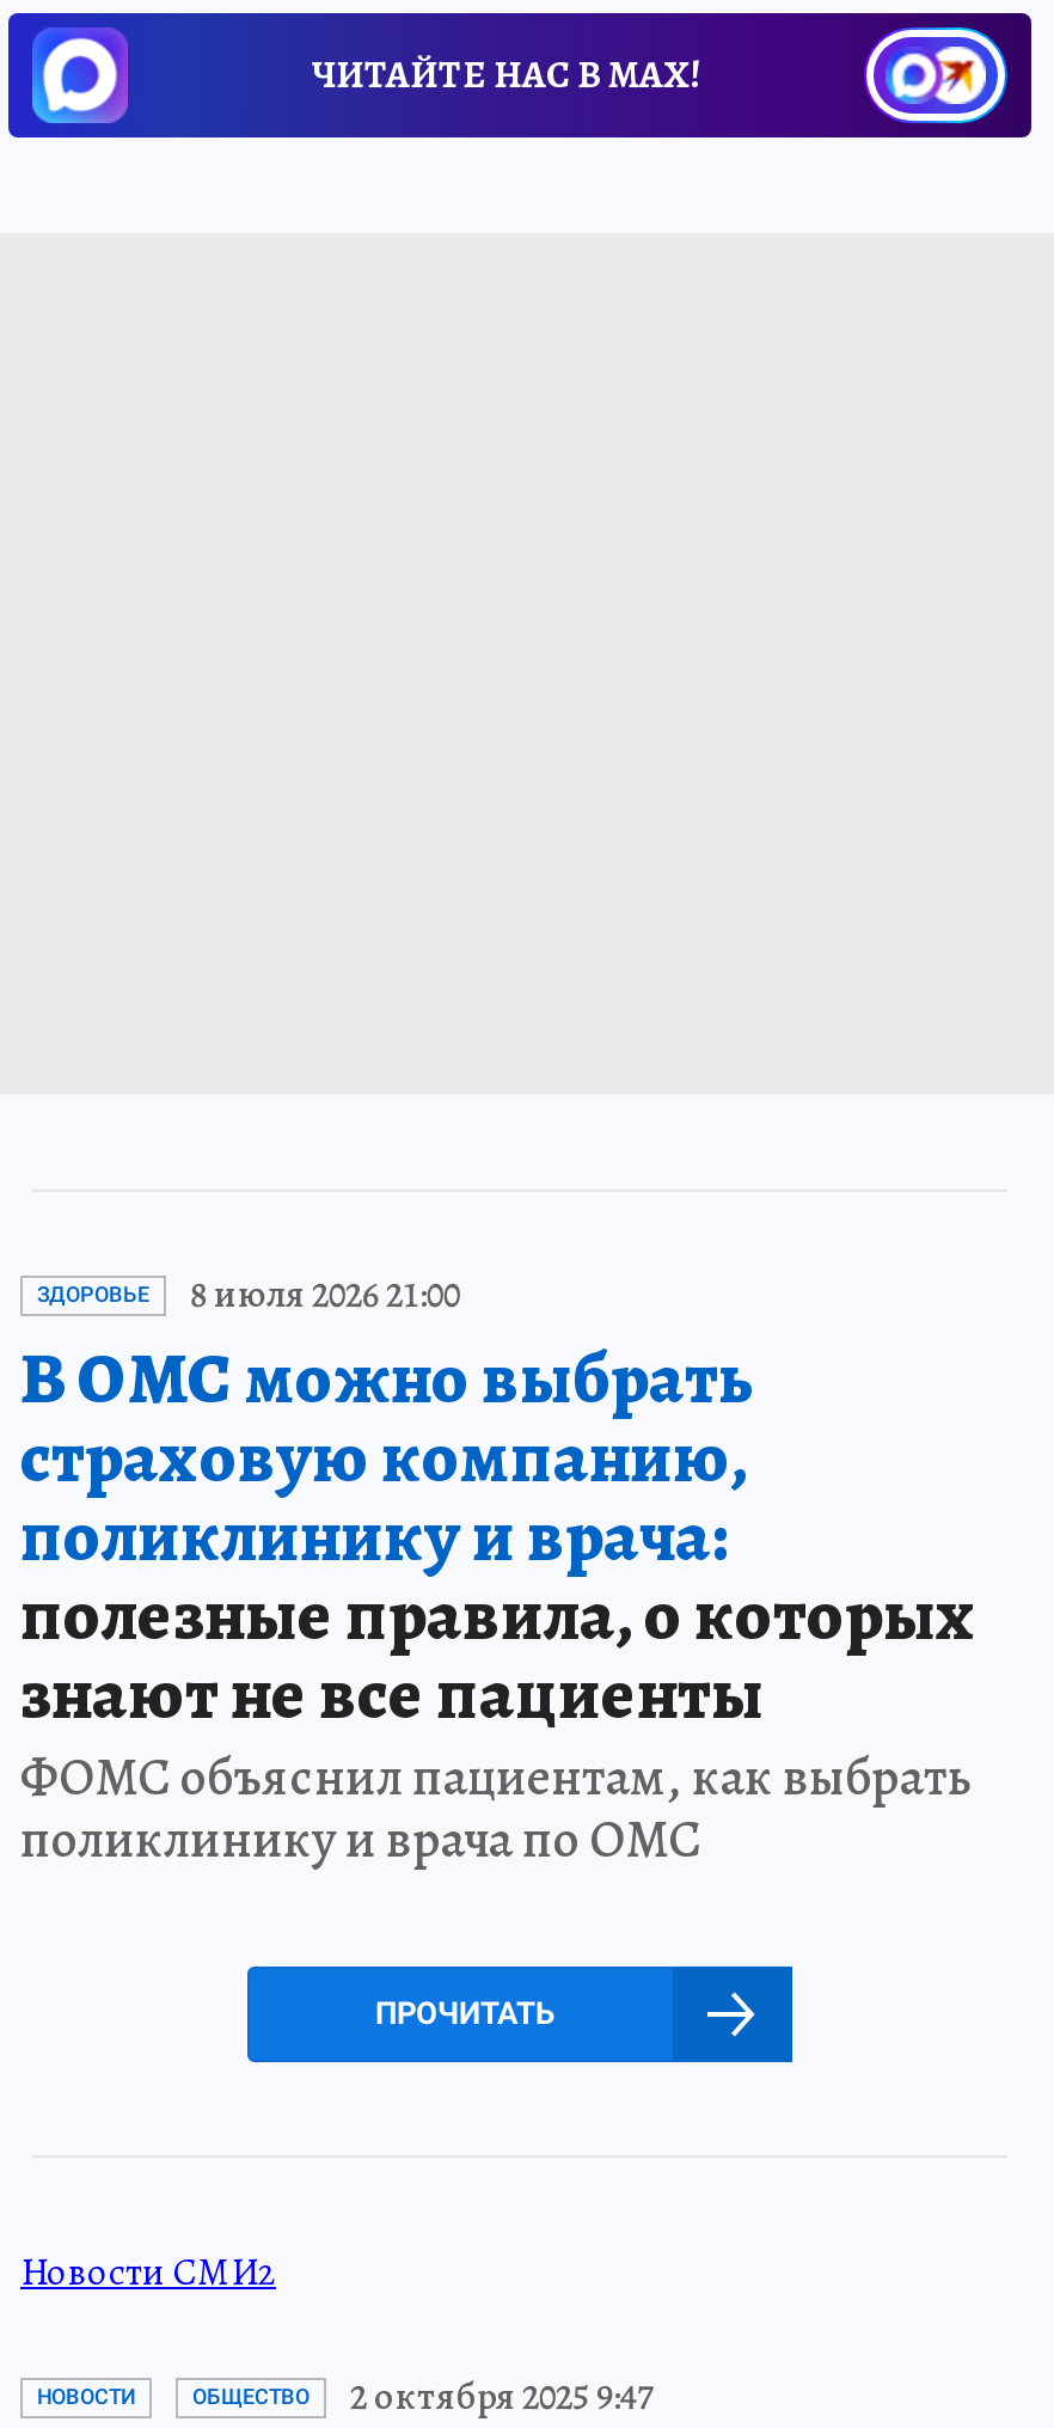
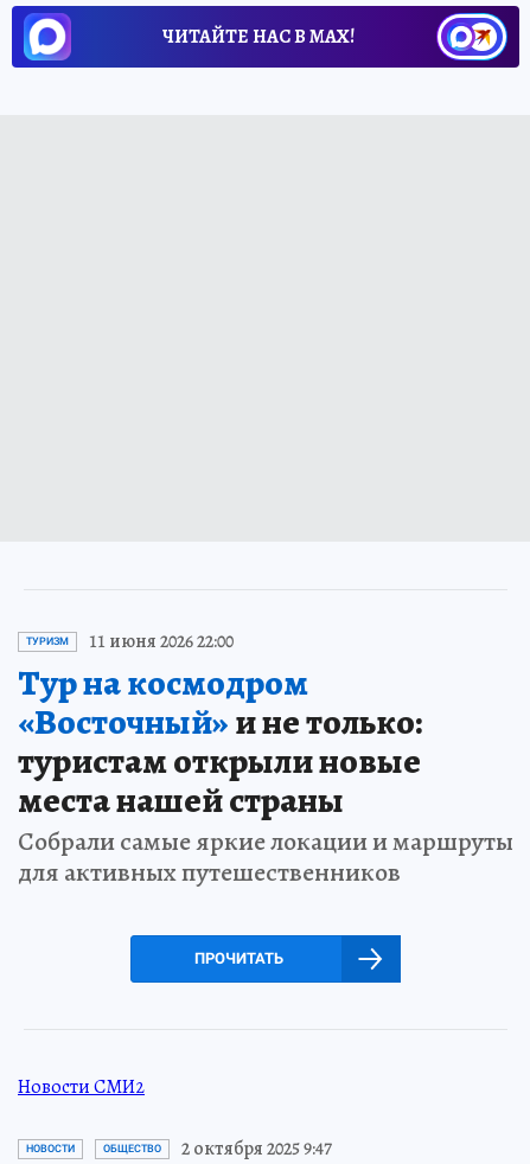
[20,1269,976,1876] ЗДОРОВЬЕ | 8 июля 2026 21:00 | В ОМС можно выбрать | страховую компанию, | поликлинику и врача: | полезные правила, о которых | знают не все пациенты | ФОМС объяснил пациентам, как выбрать | поликлинику и врача по ОМС -> [18,628,513,890] ТУРИЗМ | 11 июня 2026 22:00 | Тур на космодром | «Восточный»и не только: | туристам открыли новые | места нашей страны | Собрали самые яркие локации и маршруты | для активных путешественников

